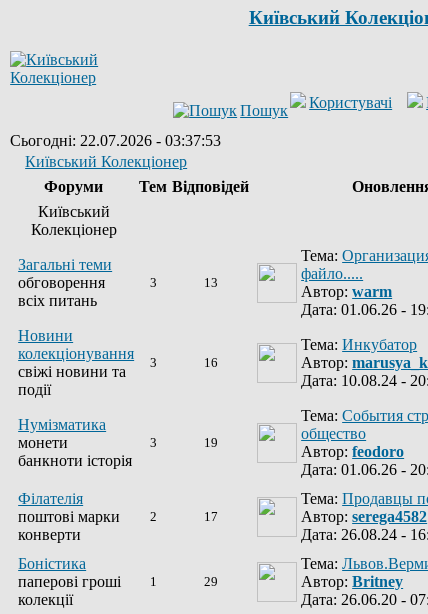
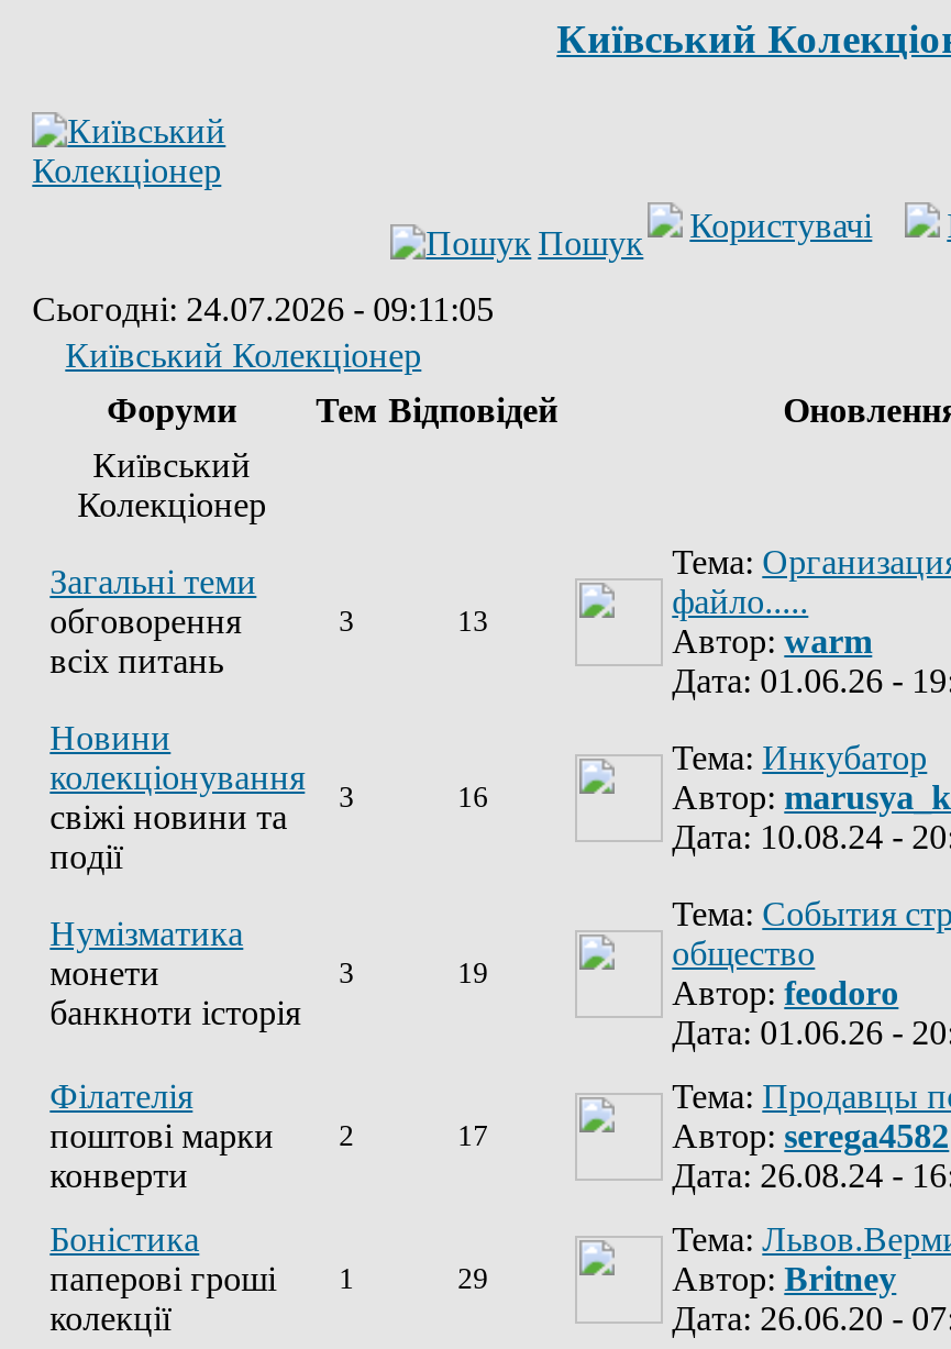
[10,132,221,149] Сьогодні: 22.07.2026 - 03:37:53 -> [32,290,494,328] Сьогодні: 24.07.2026 - 09:11:05

